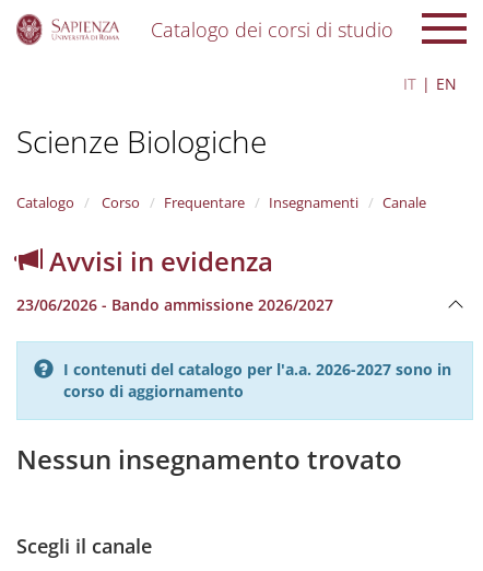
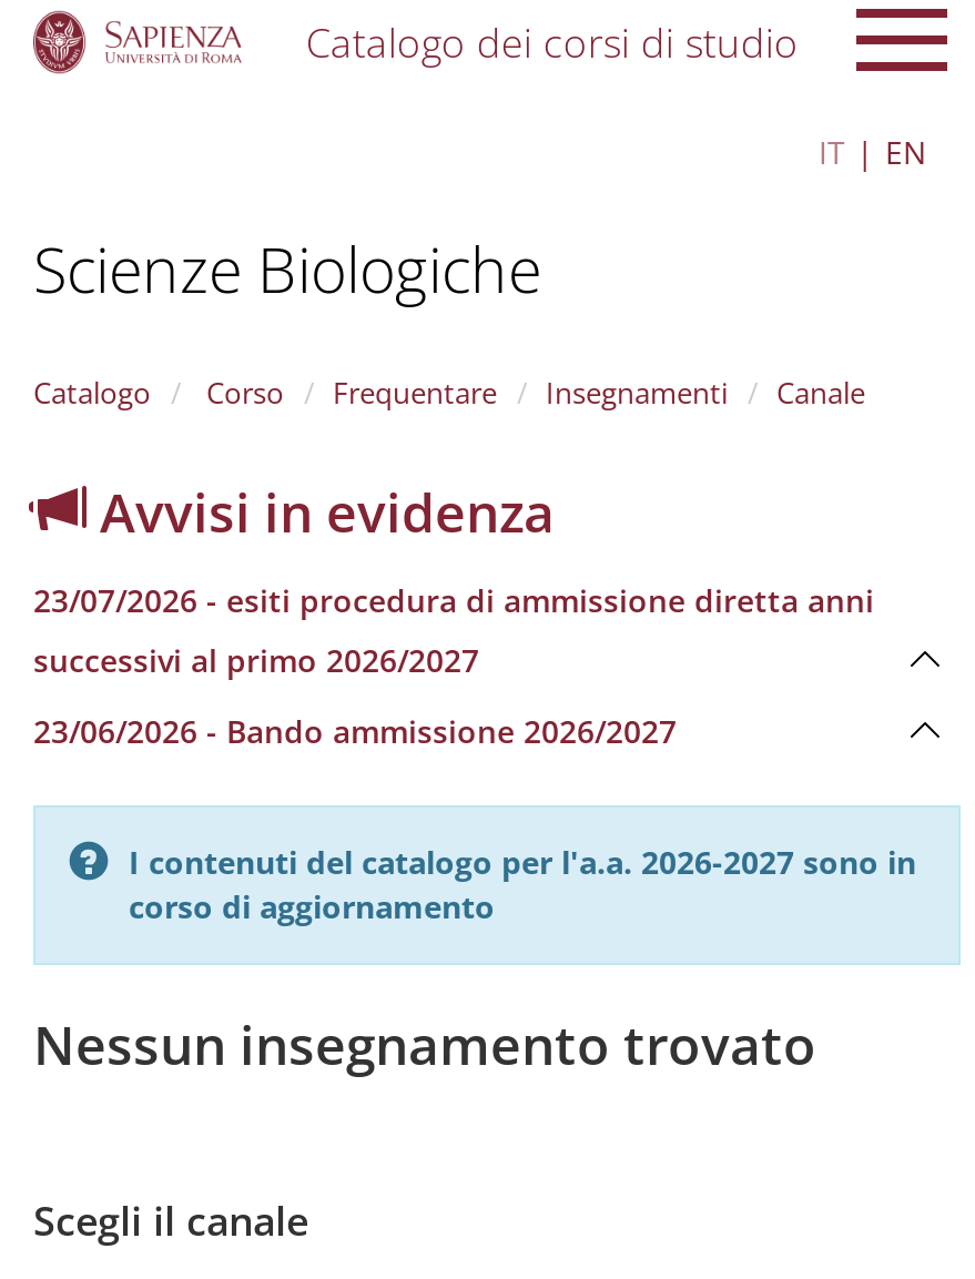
none -> [33,579,874,681] 23/07/2026 - esiti procedura di ammissione diretta anni | successivi al primo 2026/2027

